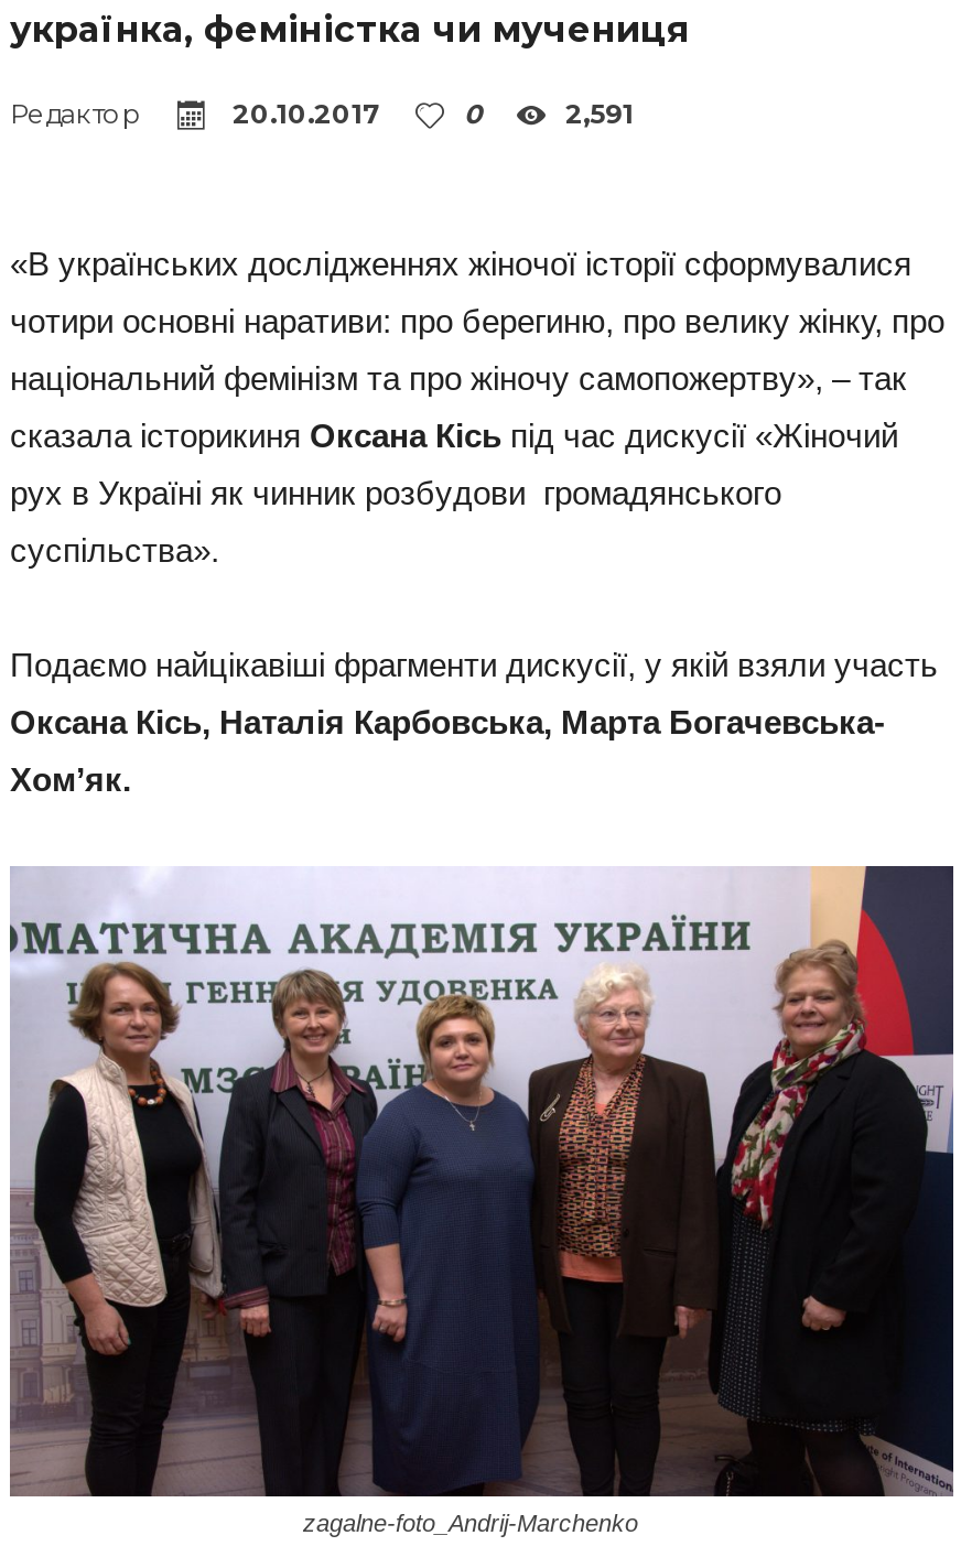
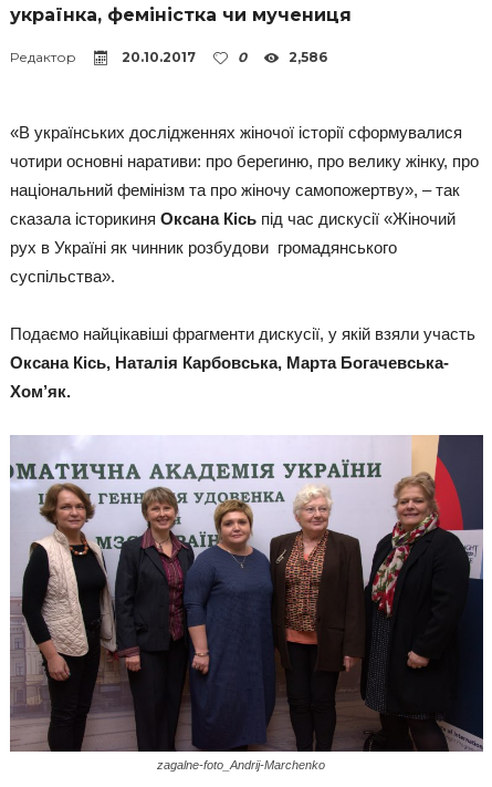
[559,96,634,129] 2,591 -> [285,48,327,65] 2,586

